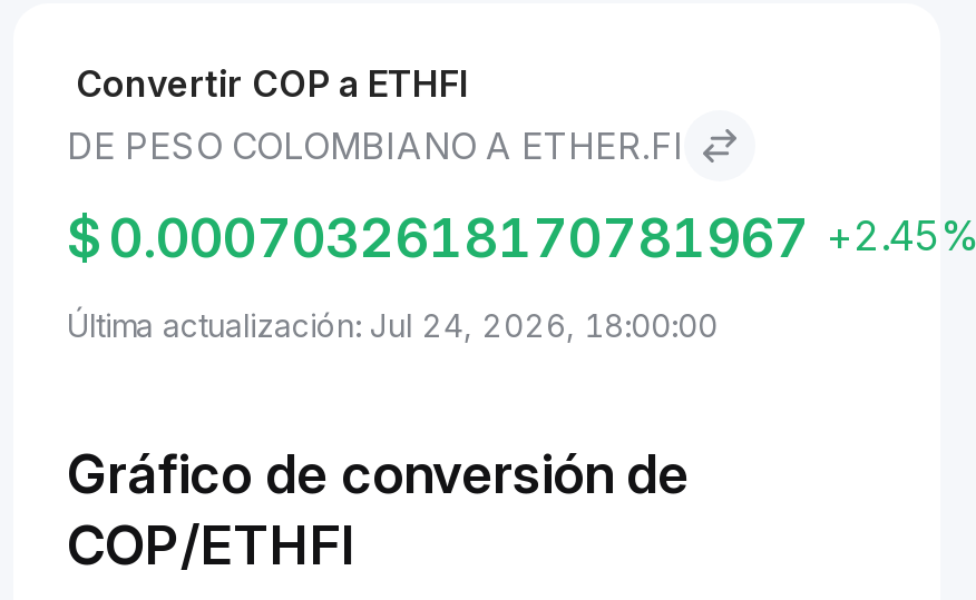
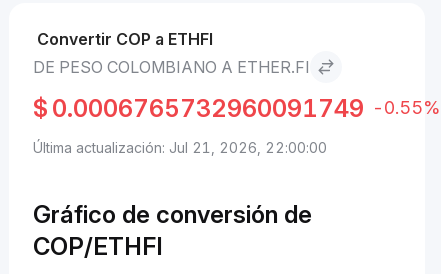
[67,206,976,271] $ 0.0007032618170781967 +2.45% -> [33,94,440,123] $ 0.0006765732960091749 -0.55%
[67,306,718,344] Última actualización: Jul 24, 2026, 18:00:00 -> [33,139,327,156] Última actualización: Jul 21, 2026, 22:00:00

